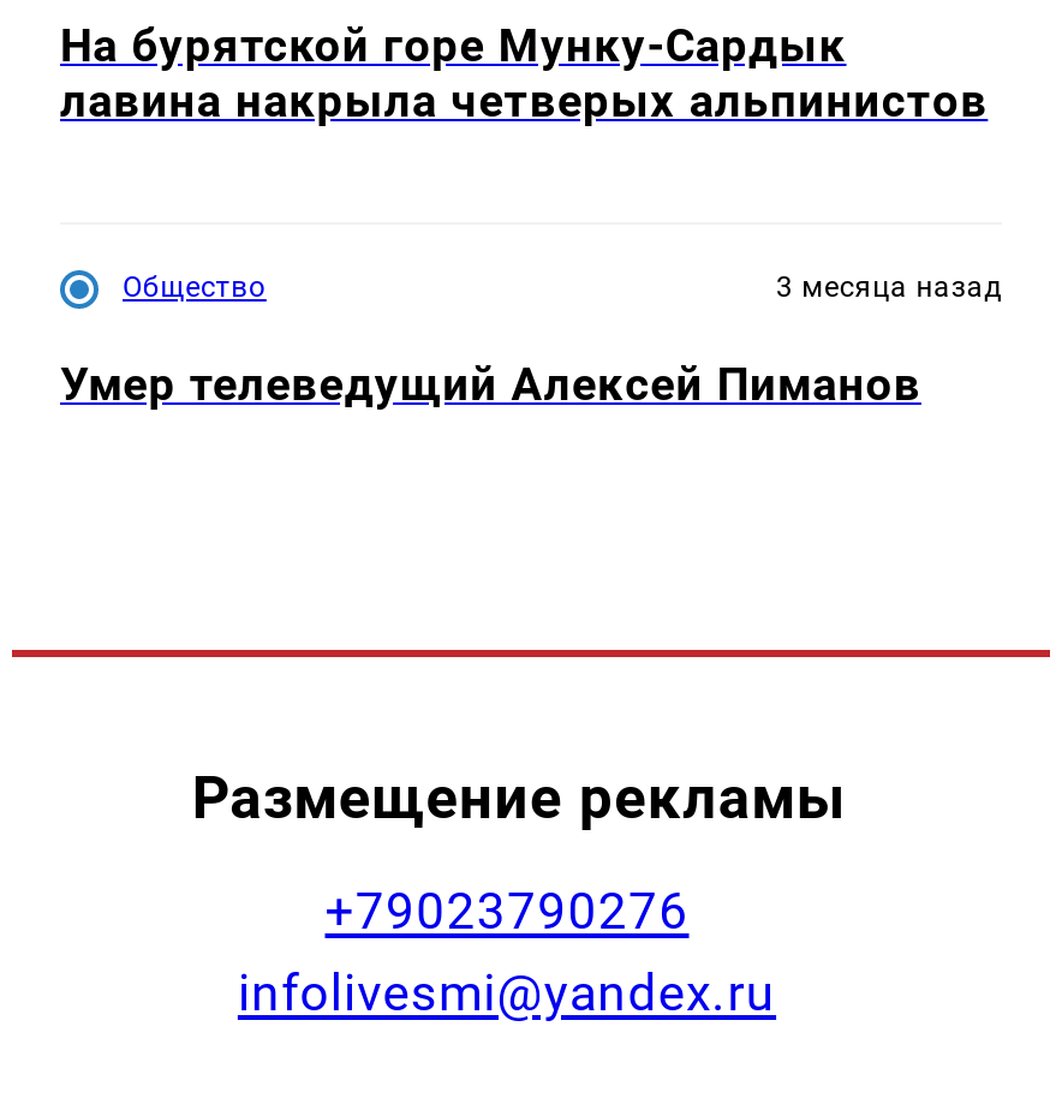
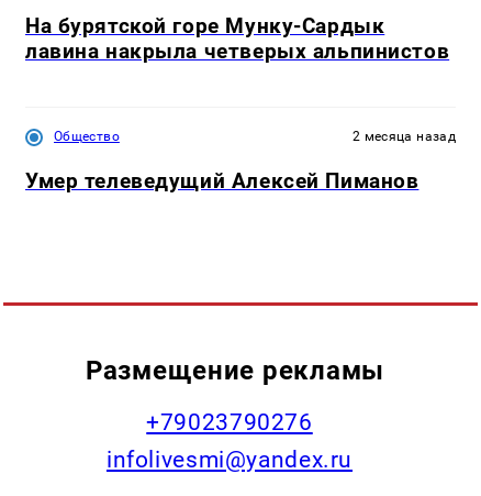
[776,271,1002,305] 3 месяца назад -> [353,129,456,145] 2 месяца назад

